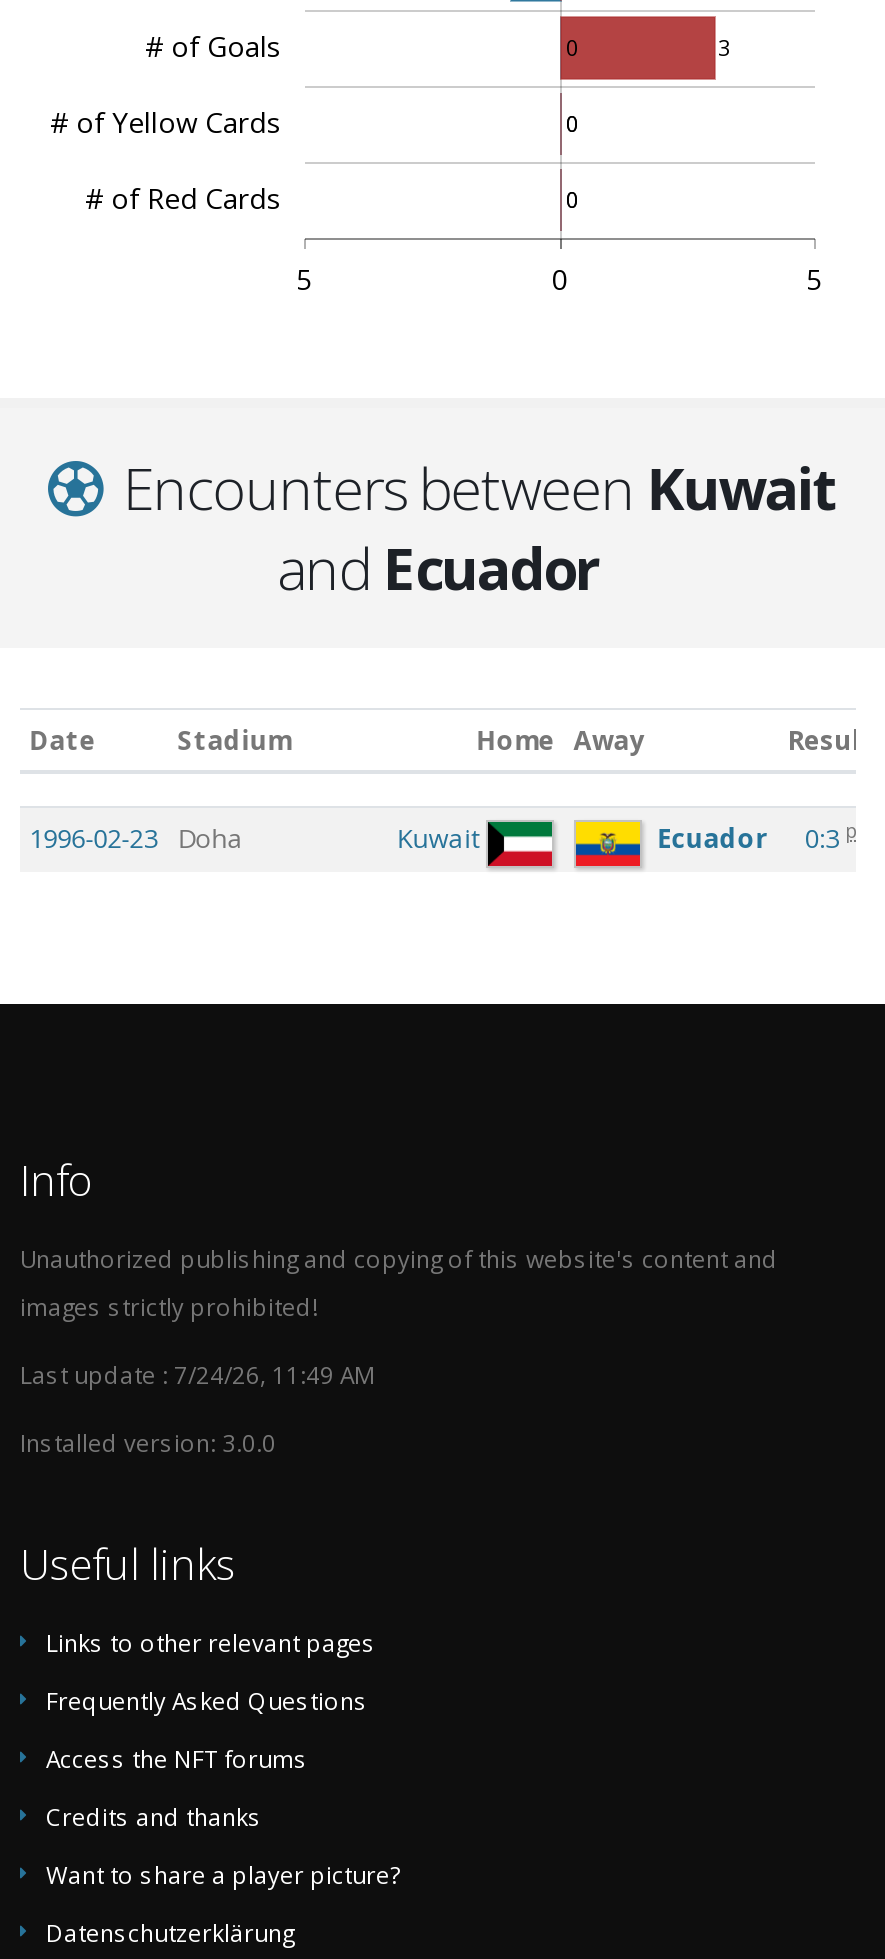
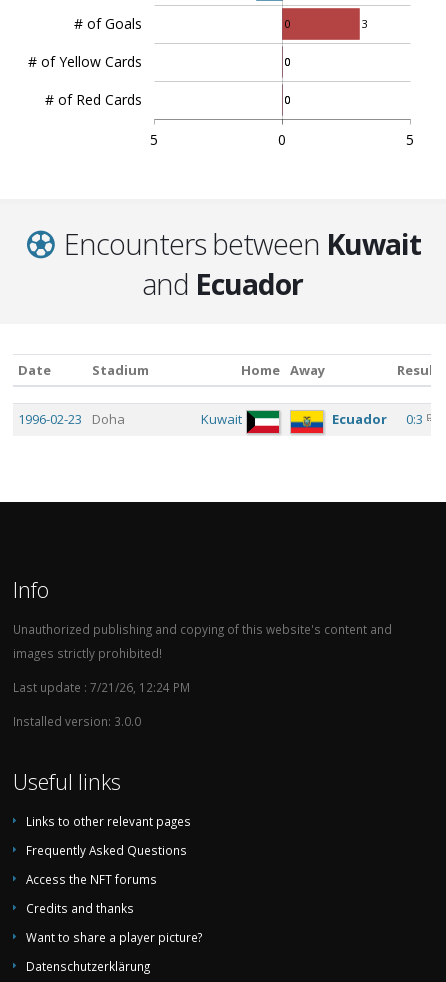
[20,1358,374,1390] Last update : 7/24/26, 11:49 AM -> [13,679,190,695] Last update : 7/21/26, 12:24 PM

